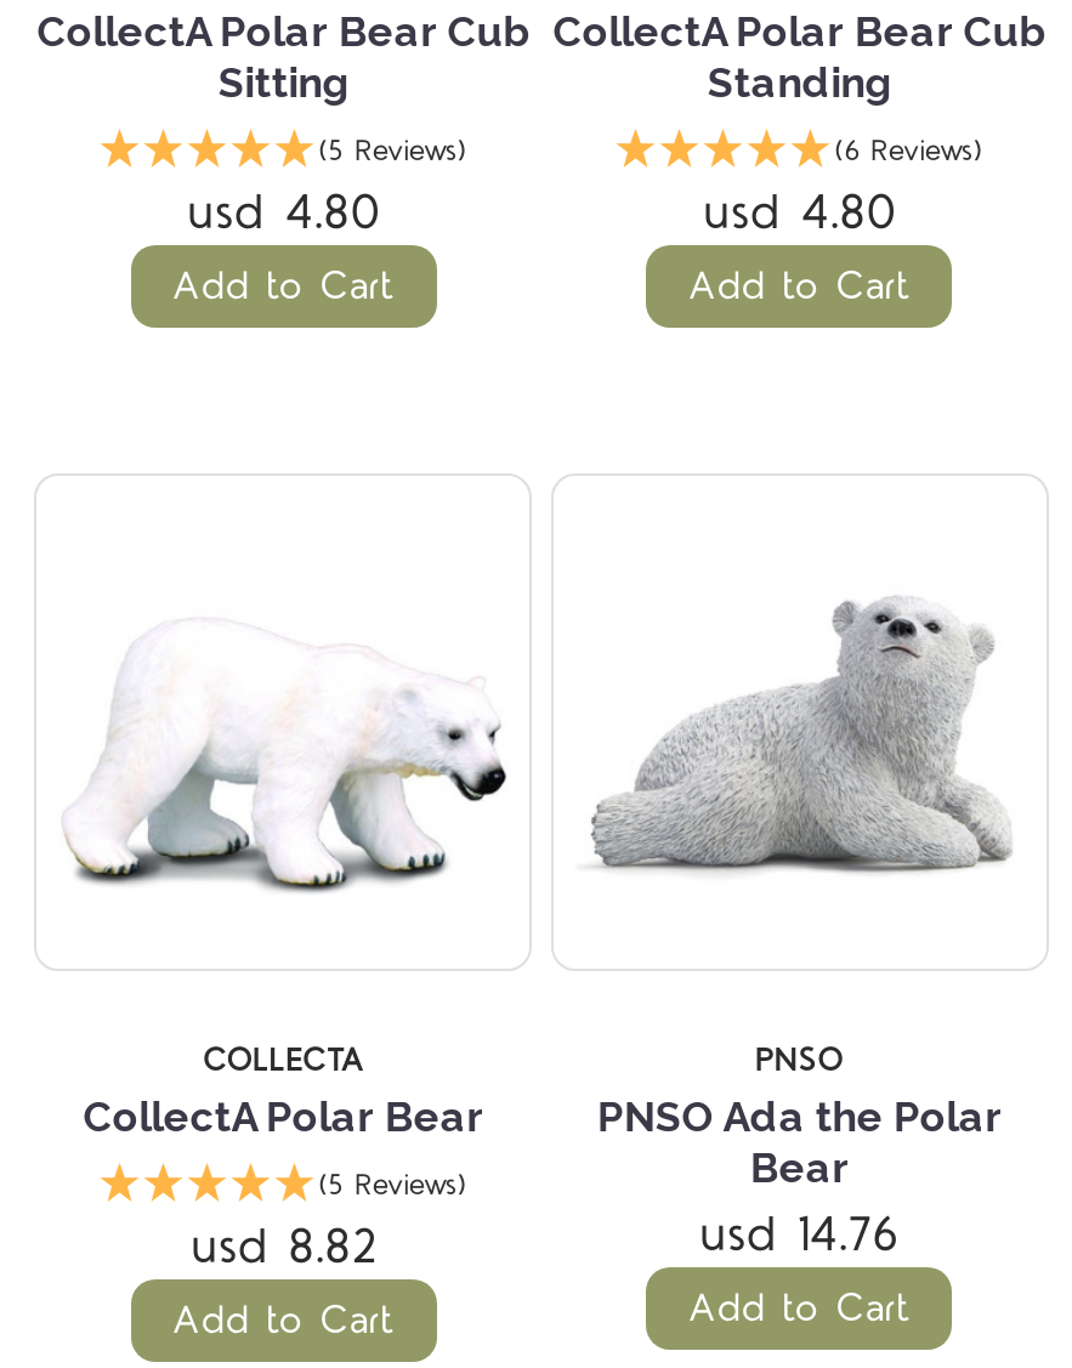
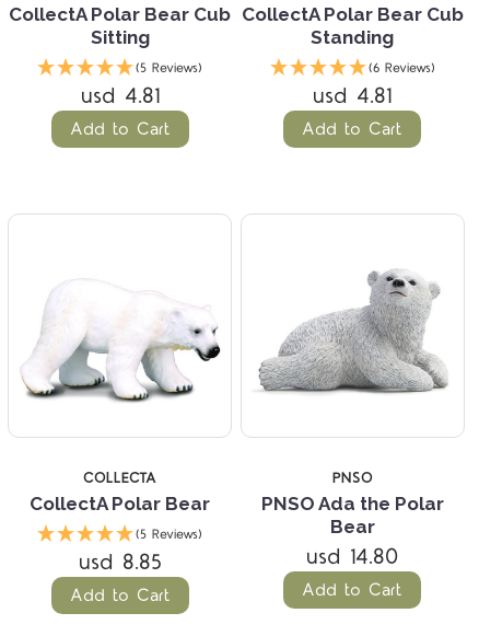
[187,179,379,247] usd 4.80 -> [81,81,159,111] usd 4.81
[704,179,895,247] usd 4.80 -> [313,81,392,111] usd 4.81
[191,1214,376,1282] usd 8.82 -> [78,548,162,578] usd 8.85
[700,1202,899,1270] usd 14.76 -> [306,542,398,573] usd 14.80

